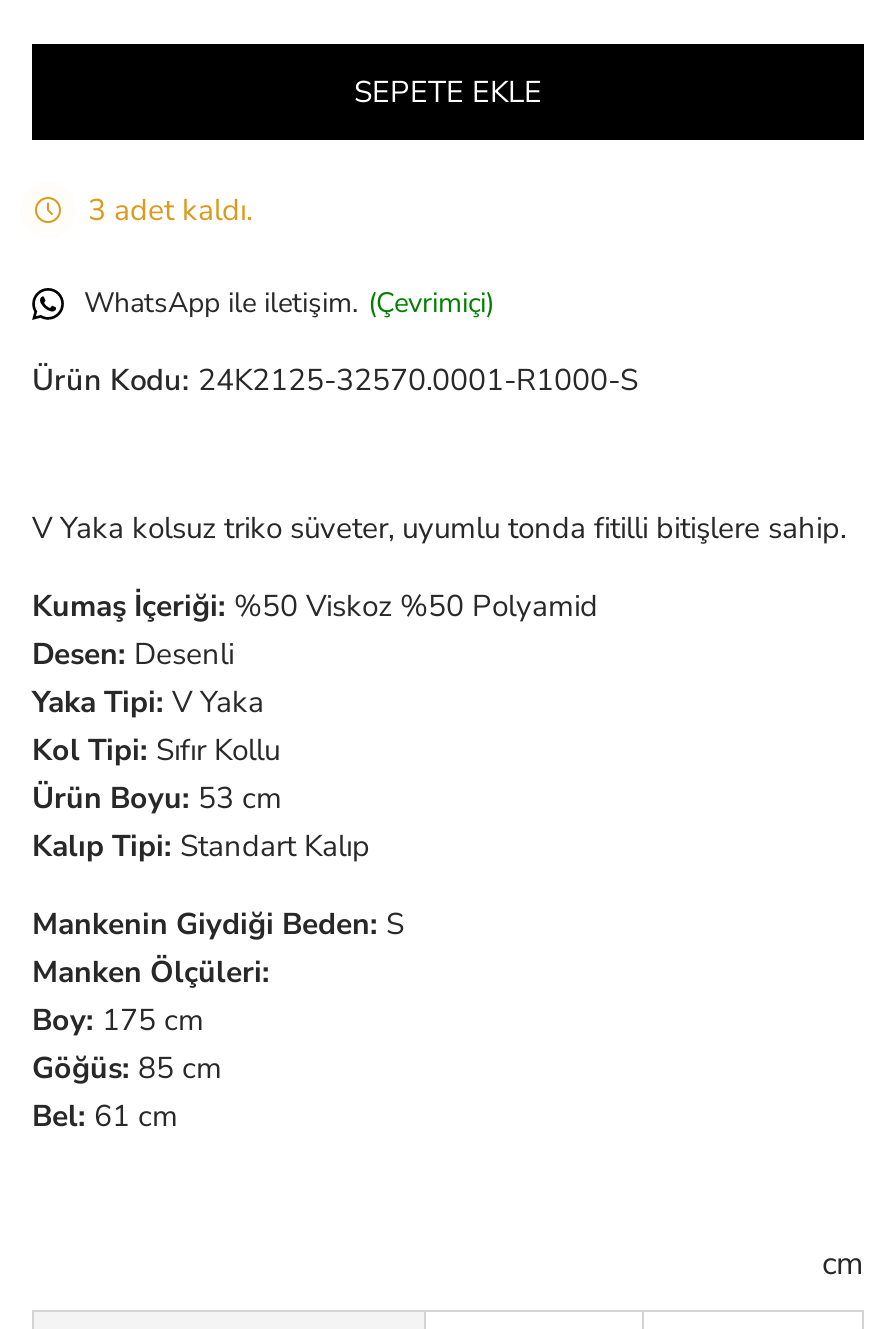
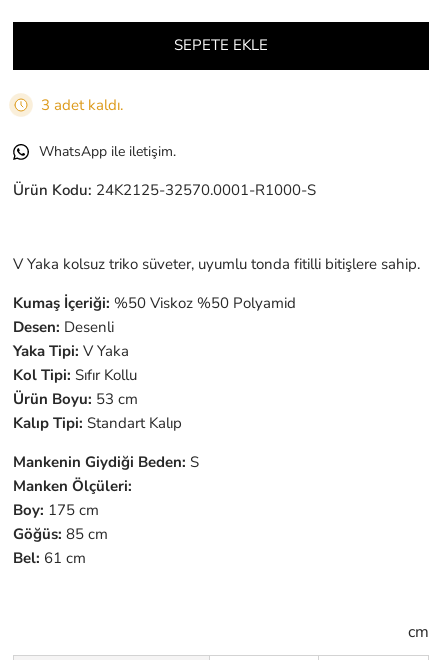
[84,285,494,323] WhatsApp ile iletişim. (Çevrimiçi) -> [39,142,176,161] WhatsApp ile iletişim.

